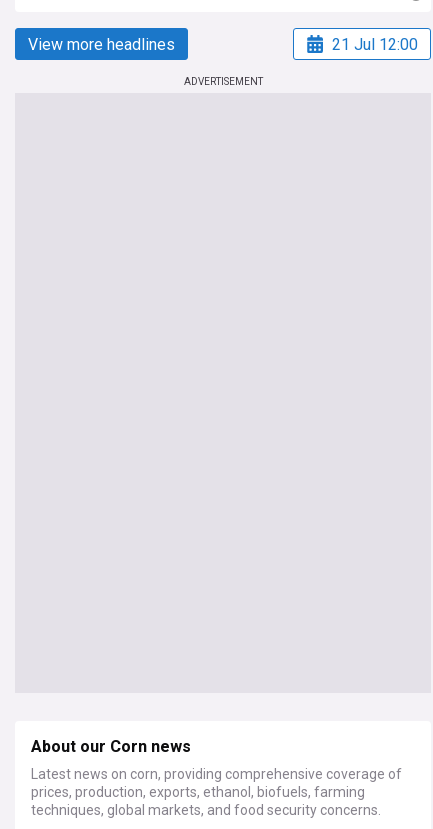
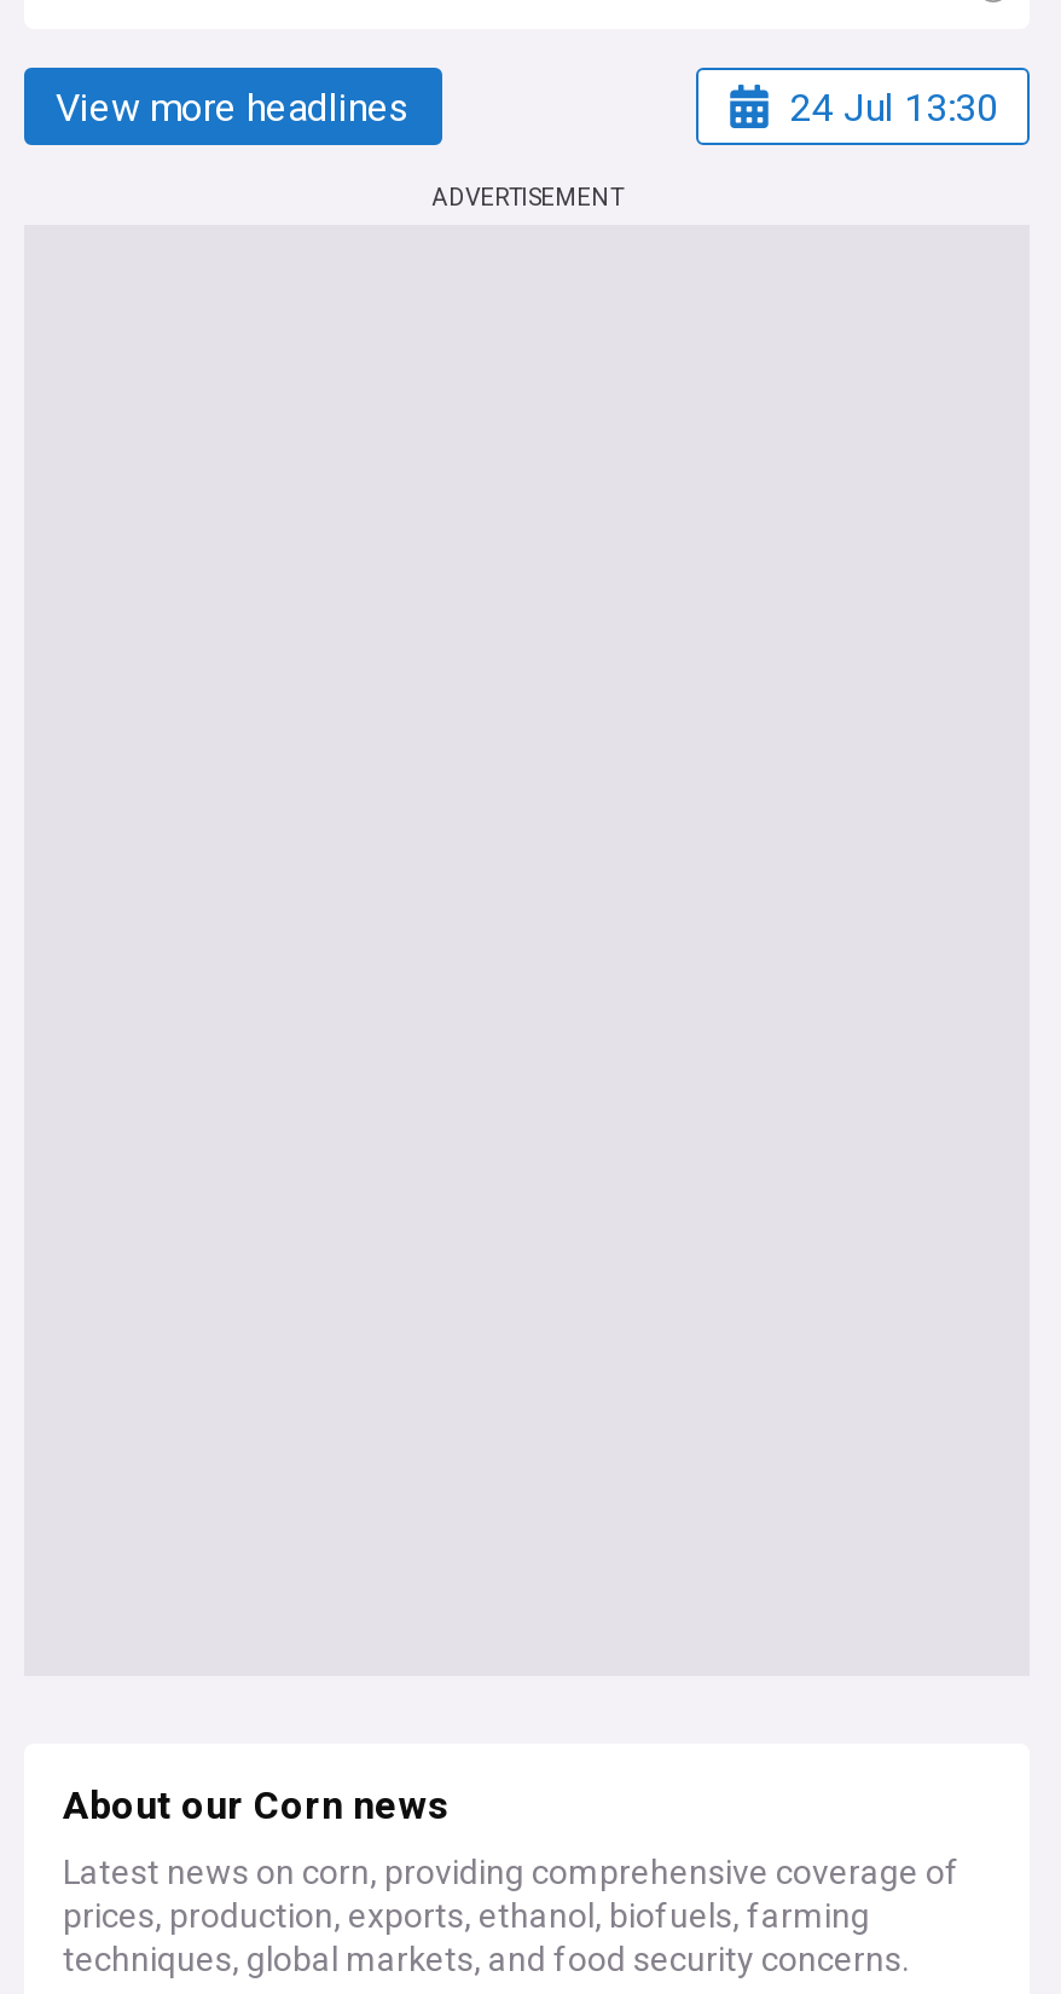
[332,34,418,53] 21 Jul 12:00 -> [790,83,998,129] 24 Jul 13:30

